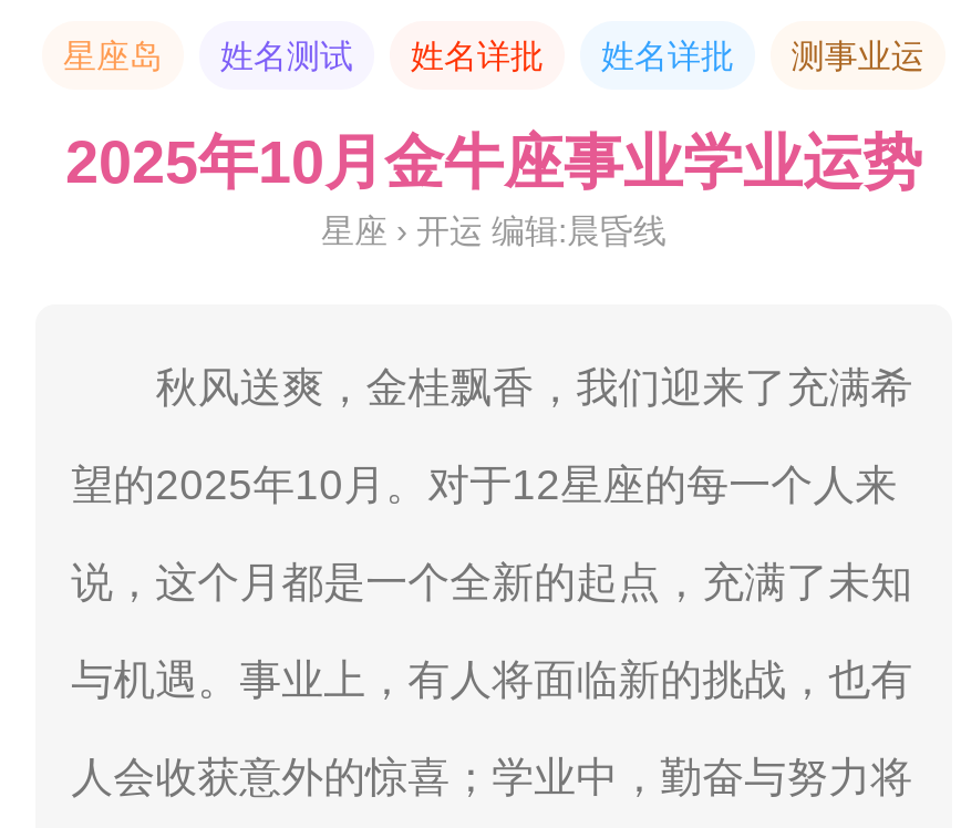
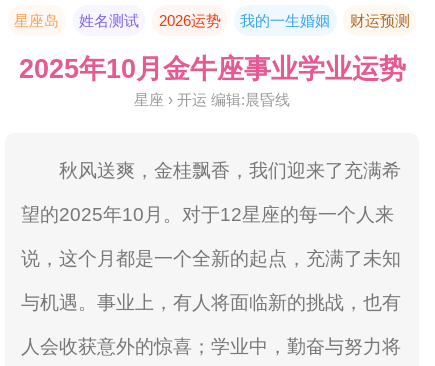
[411,37,924,75] 姓名详批 | 姓名详批 | 测事业运 -> [158,12,410,29] 2026运势 | 我的一生婚姻 | 财运预测

